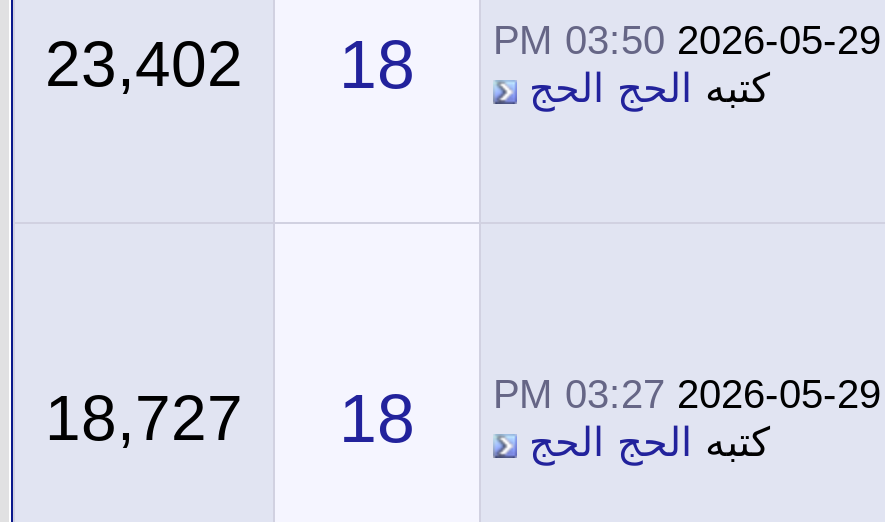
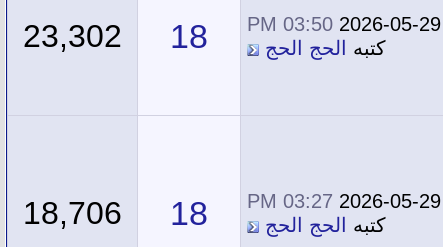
[45,26,415,102] 23,402 18 -> [23,17,208,55] 23,302 18
[45,380,415,456] 18,727 18 -> [23,194,208,232] 18,706 18

